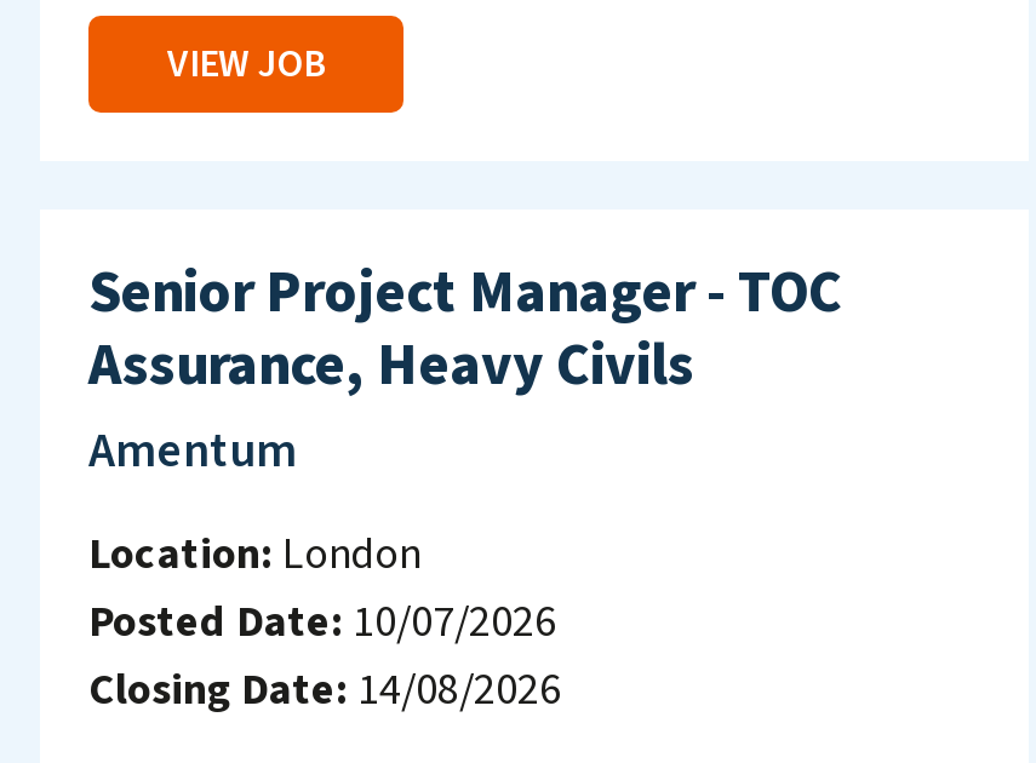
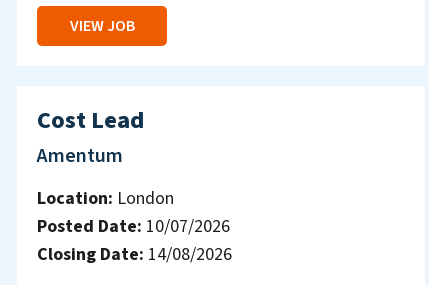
[88,252,842,409] Senior Project Manager - TOC | Assurance, Heavy Civils -> [37,103,144,138] Cost Lead

